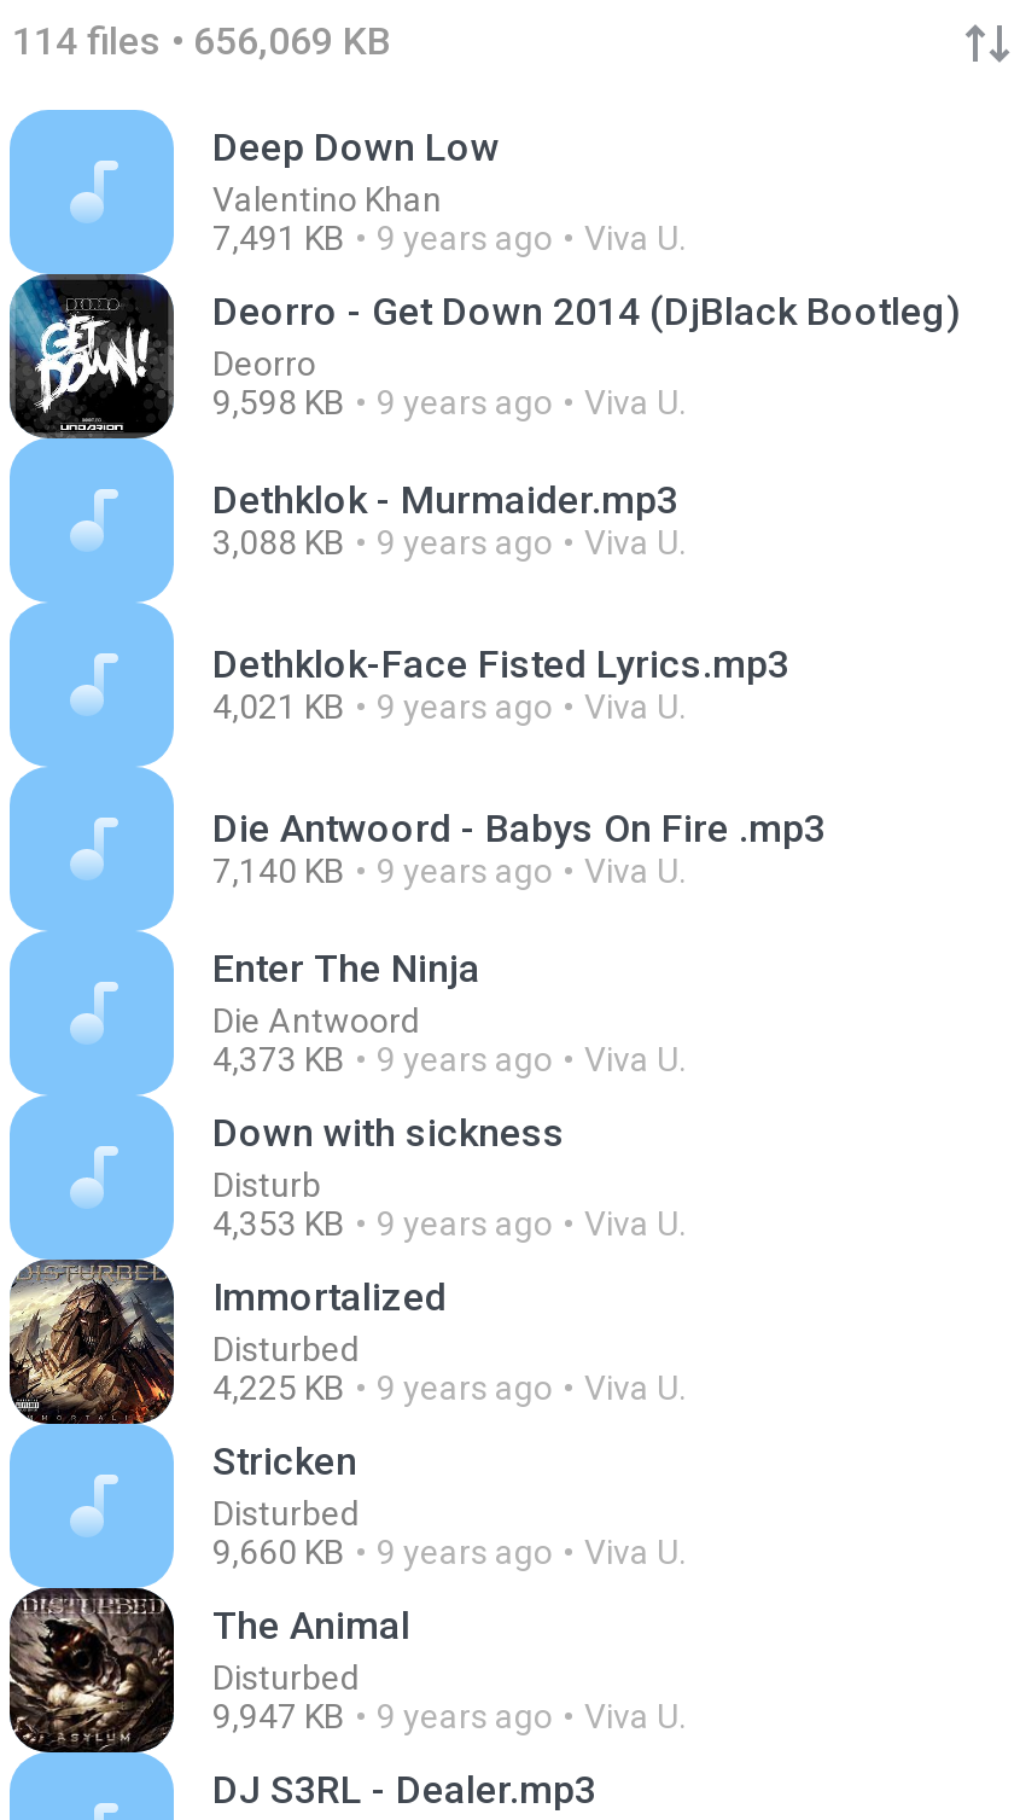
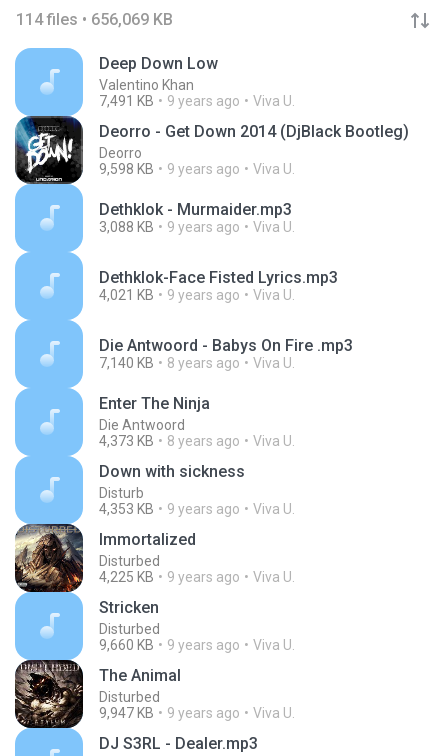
[212,851,686,890] 7,140 KB 9 years ago Viva U. -> [99,355,295,371] 7,140 KB 8 years ago Viva U.
[212,1040,686,1078] 4,373 KB 9 years ago Viva U. -> [99,433,295,449] 4,373 KB 8 years ago Viva U.

